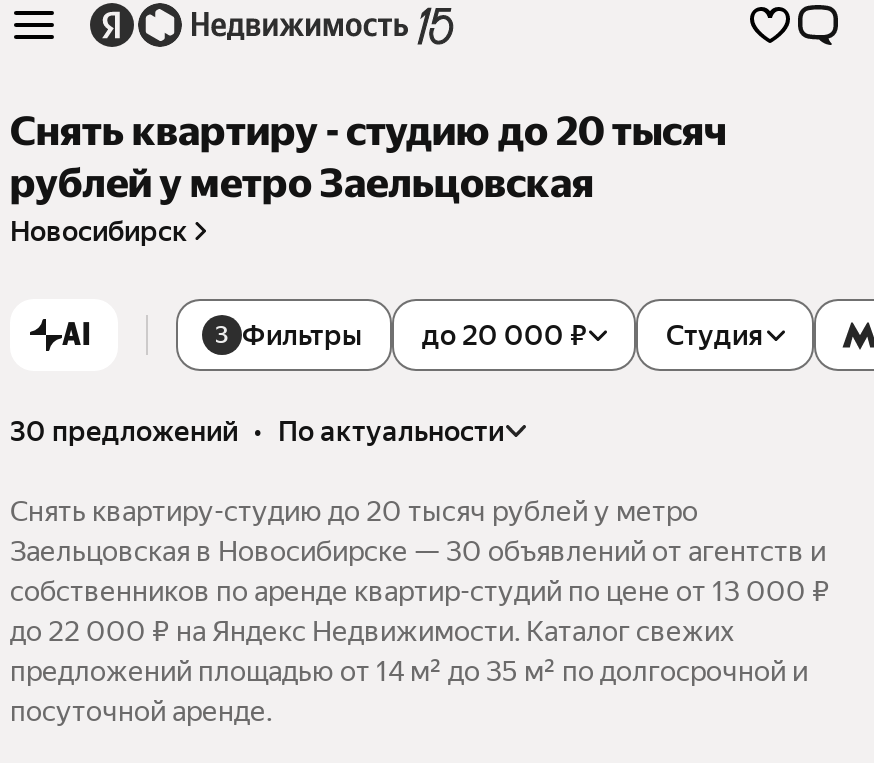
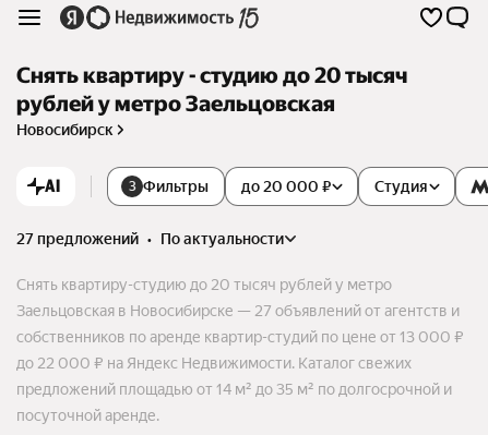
[10,415,504,447] 30 предложений • по актуальности -> [16,230,284,248] 27 предложений • по актуальности
[10,535,826,567] Заельцовская в Новосибирске — 30 объявлений от агентств и -> [16,302,460,320] Заельцовская в Новосибирске — 27 объявлений от агентств и

